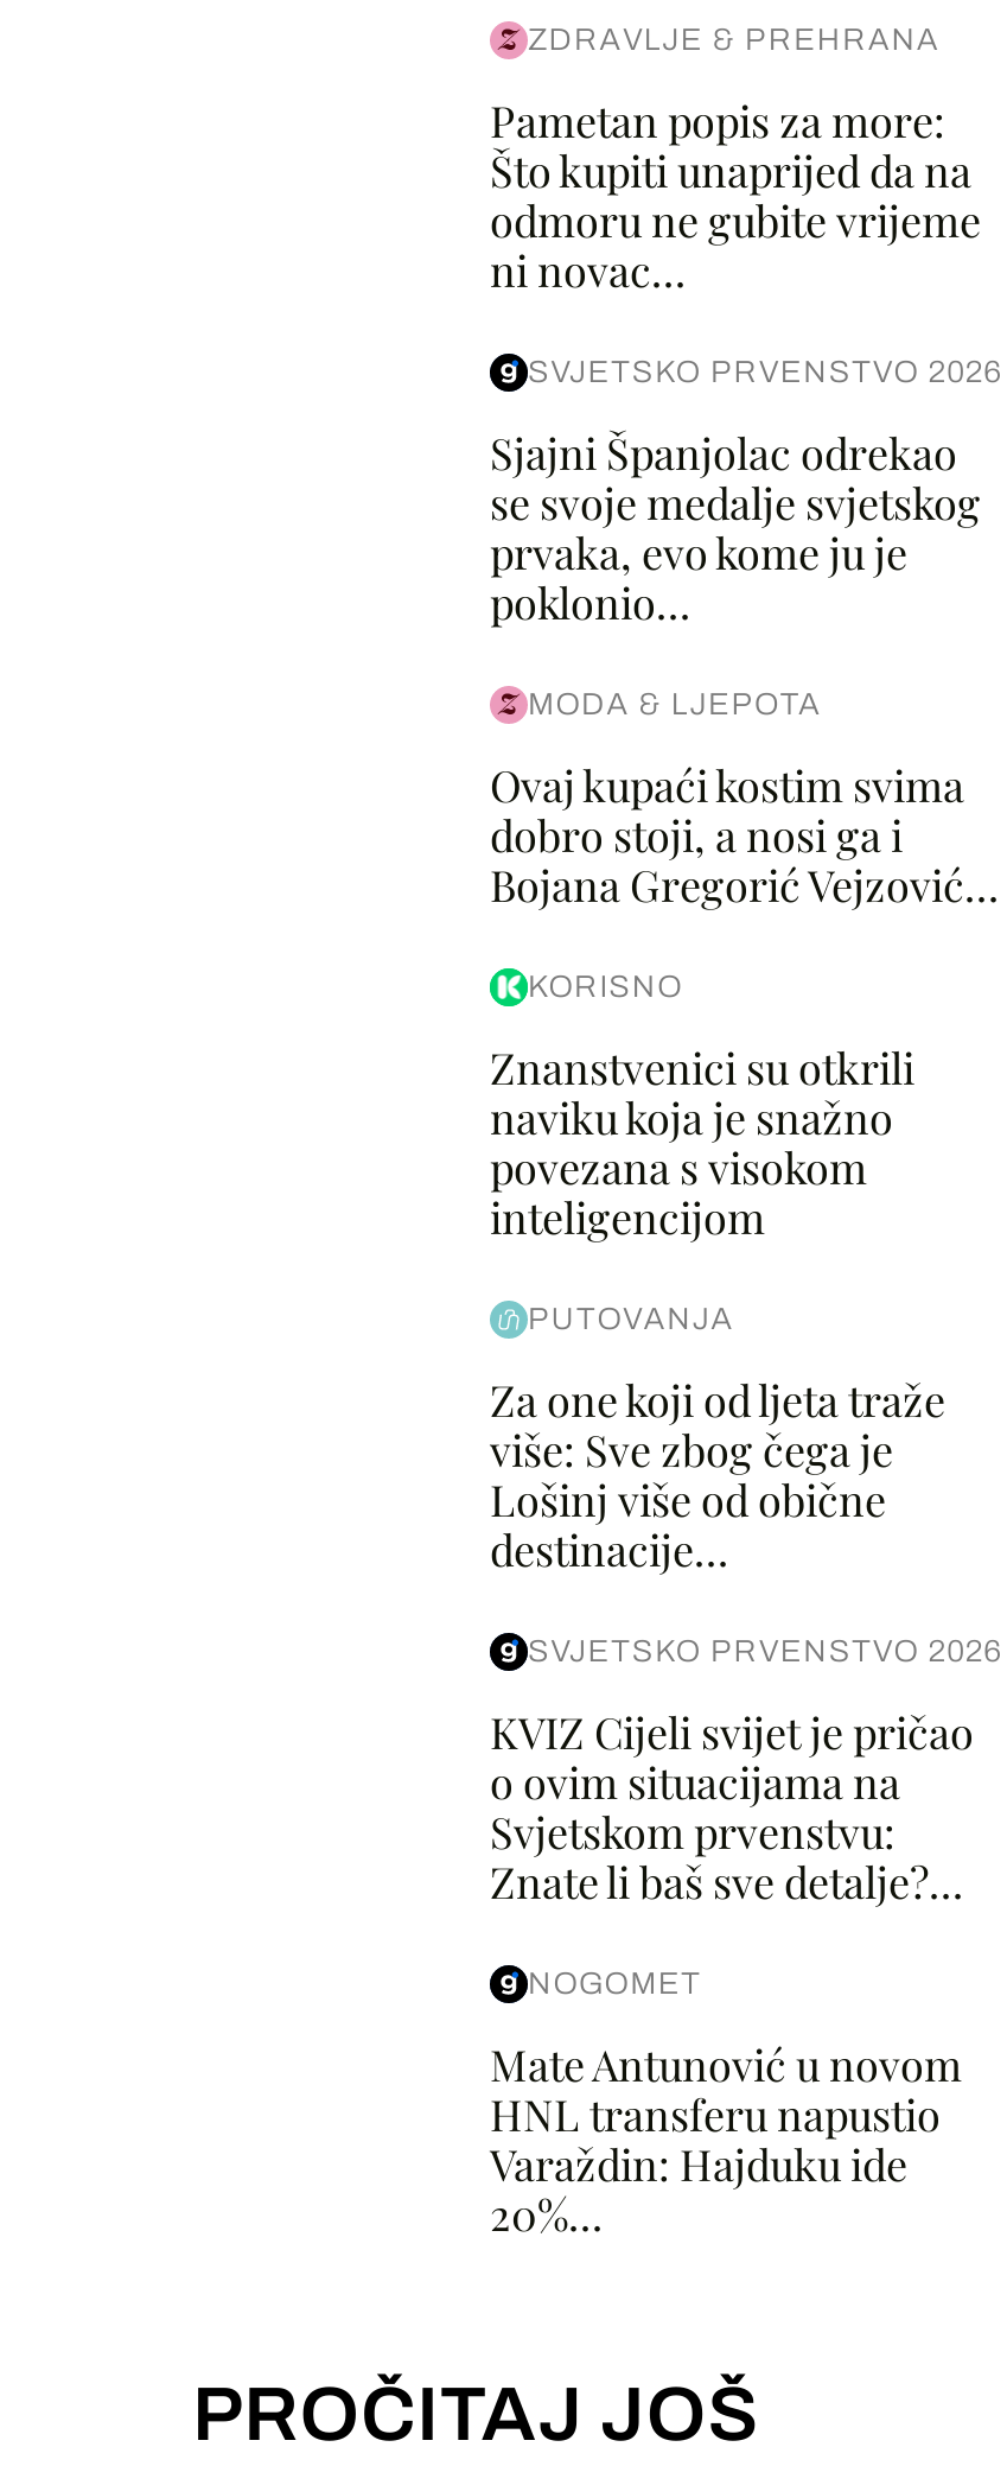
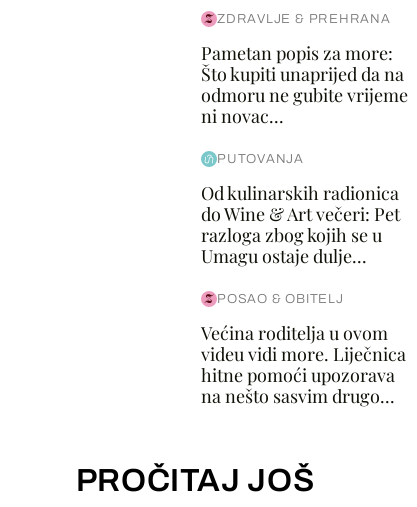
[490,355,1002,1245] SVJETSKO PRVENSTVO 2026 | Sjajni Španjolac odrekao | se svoje medalje svjetskog | prvaka, evo kome ju je | poklonio... | MODA & LJEPOTA | Ovaj kupaći kostim svima | dobro stoji, a nosi ga i | Bojana Gregorić Vejzović... | KORISNO | Znanstvenici su otkrili | naviku koja je snažno | povezana s visokom | inteligencijom -> none
[490,1371,1002,2242] Za one koji od ljeta traže | više: Sve zbog čega je | Lošinj više od obične | destinacije... | SVJETSKO PRVENSTVO 2026 | KVIZ Cijeli svijet je pričao | o ovim situacijama na | Svjetskom prvenstvu: | Znate li baš sve detalje?... | NOGOMET | Mate Antunović u novom | HNL transferu napustio | Varaždin: Hajduku ide | 20%... -> [201,181,406,408] Od kulinarskih radionica | do Wine & Art večeri: Pet | razloga zbog kojih se u | Umagu ostaje dulje... | POSAO & OBITELJ | Većina roditelja u ovom | videu vidi more. Liječnica | hitne pomoći upozorava | na nešto sasvim drugo...

